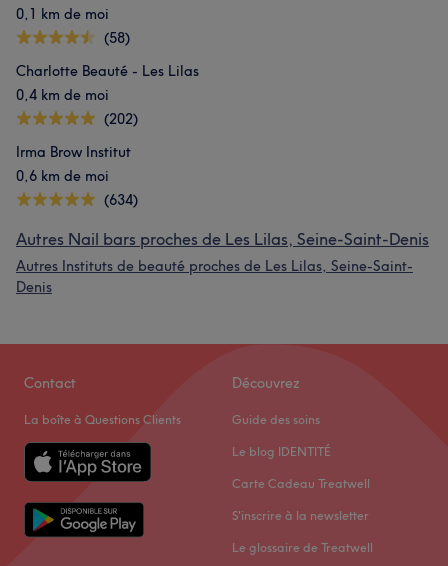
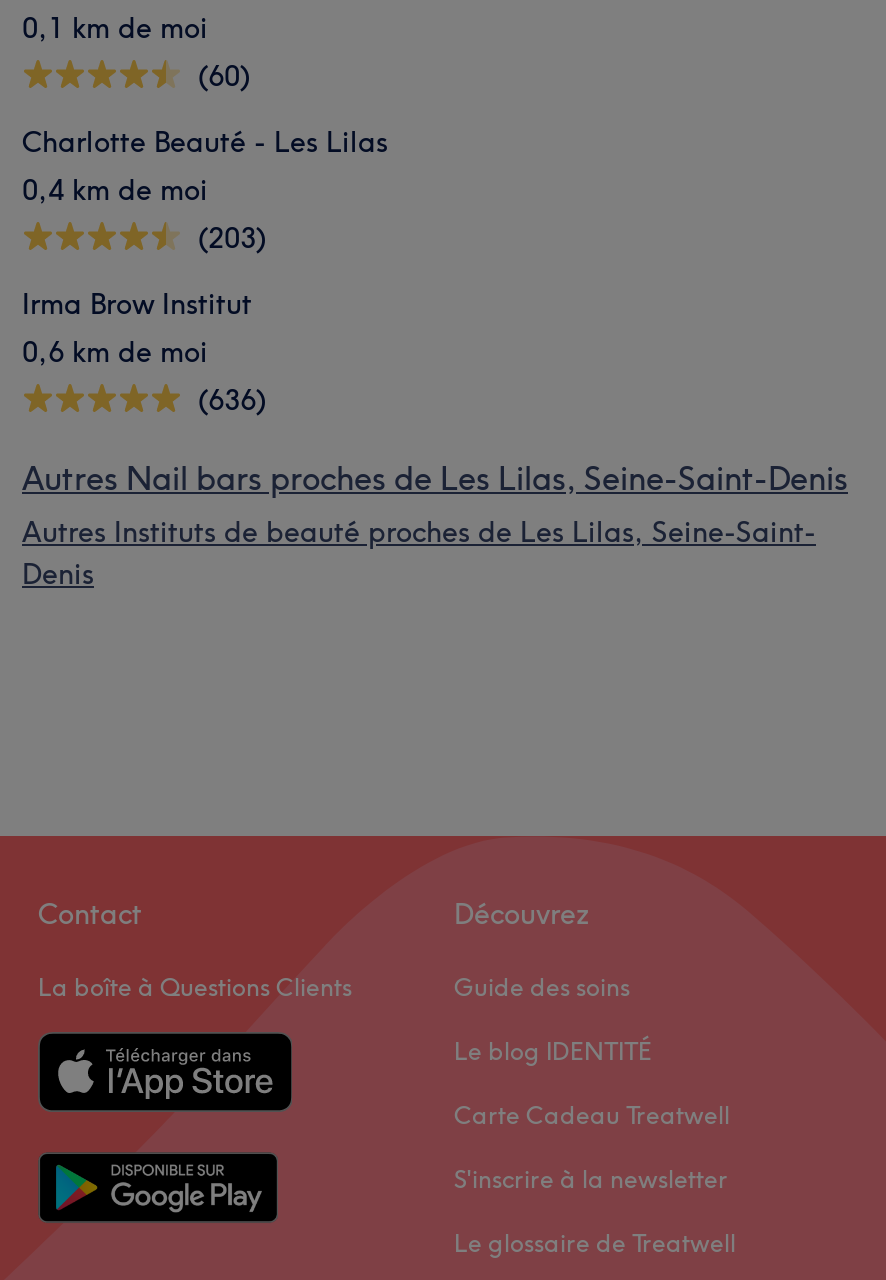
[104,29,130,47] (58) -> [198,58,250,94] (60)
[104,110,138,128] (202) -> [198,220,266,256] (203)
[104,191,138,209] (634) -> [198,382,266,418] (636)

